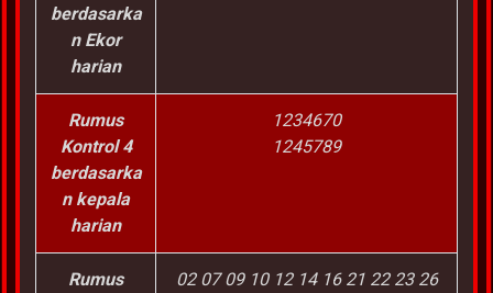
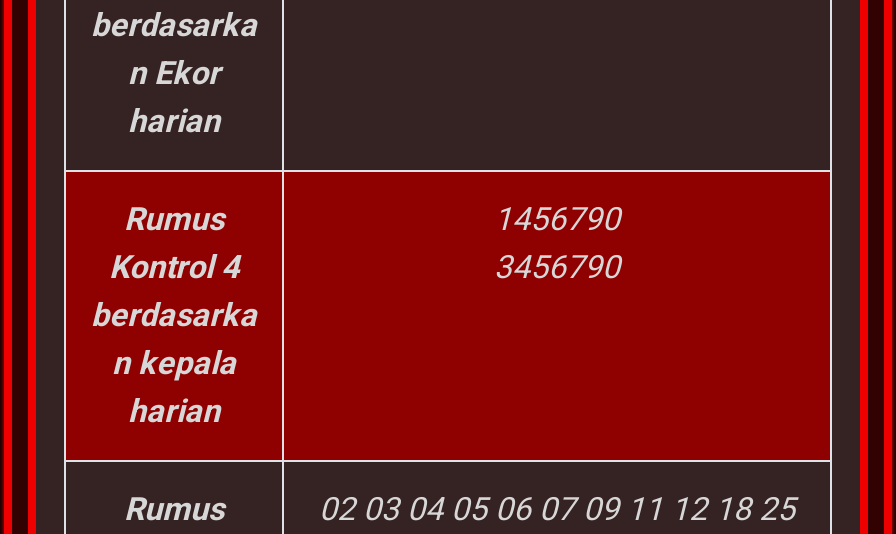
[272,110,341,131] 1234670 -> [494,200,620,238] 1456790
[272,136,341,157] 1245789 -> [494,248,620,286] 3456790
[176,269,437,290] 02 07 09 10 12 14 16 21 22 23 26 -> [319,490,795,528] 02 03 04 05 06 07 09 11 12 18 25

